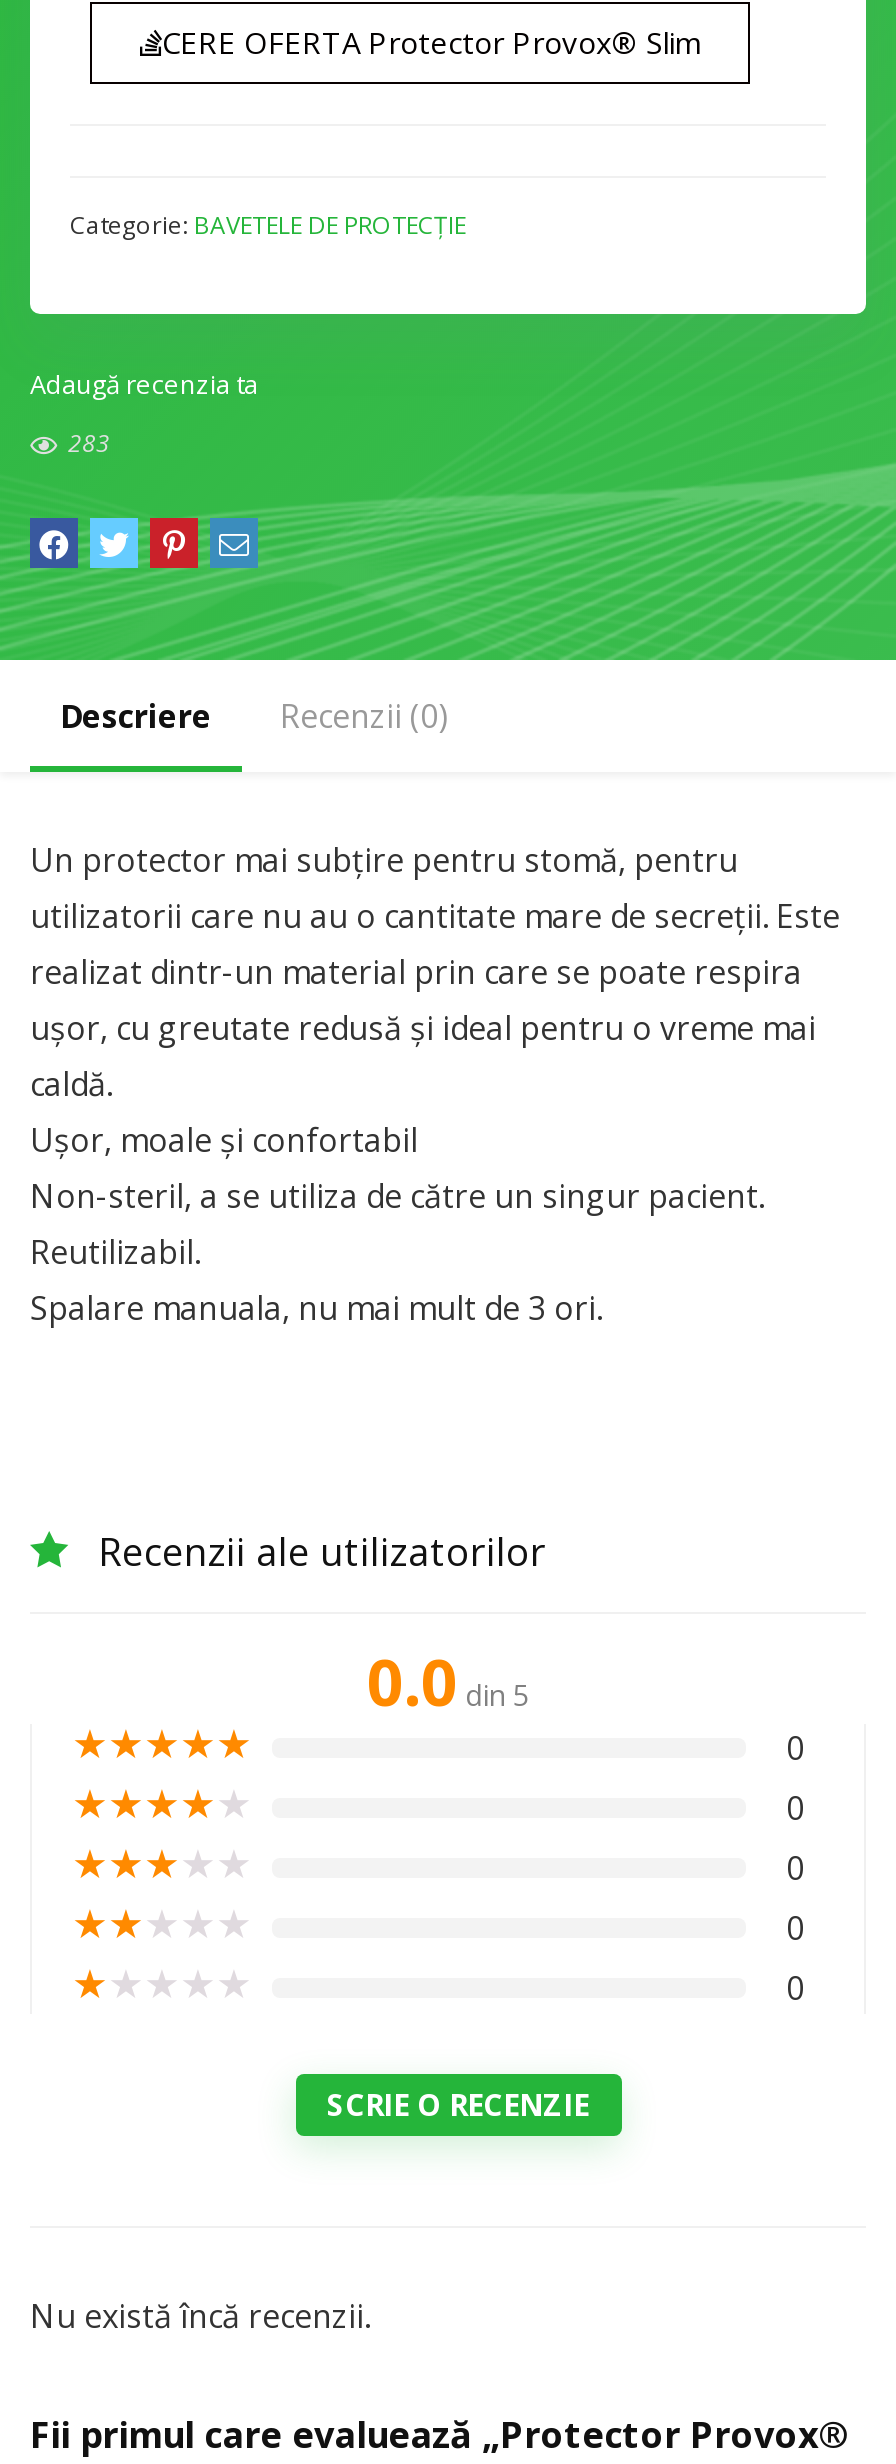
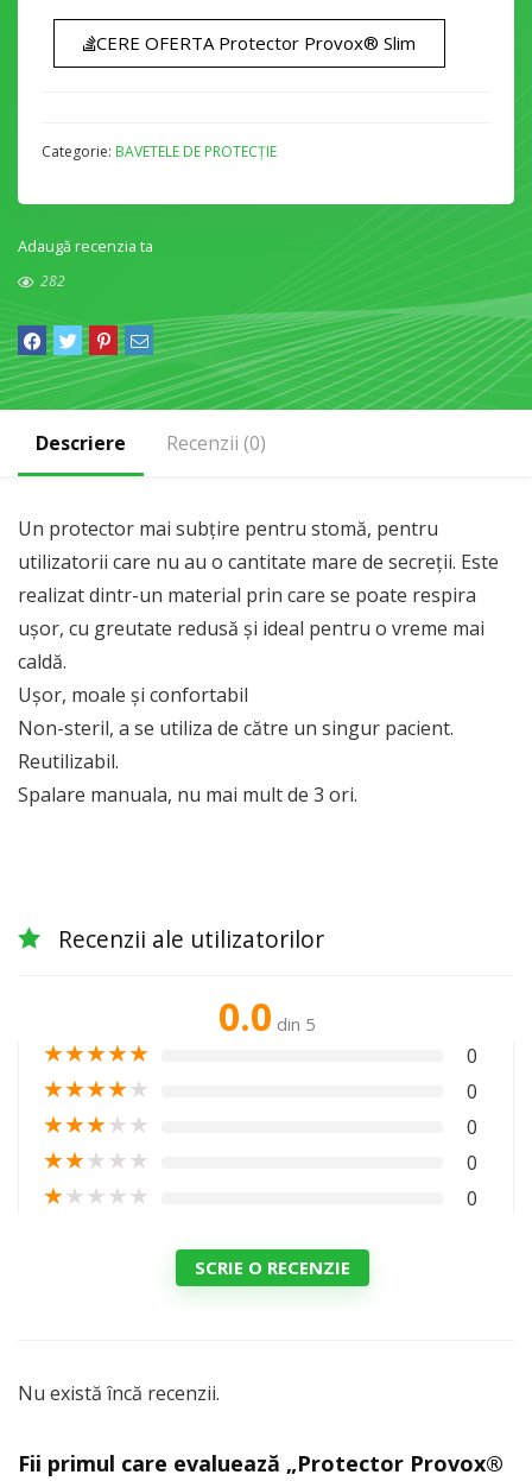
[68,426,110,460] 283 -> [40,271,65,291] 282

